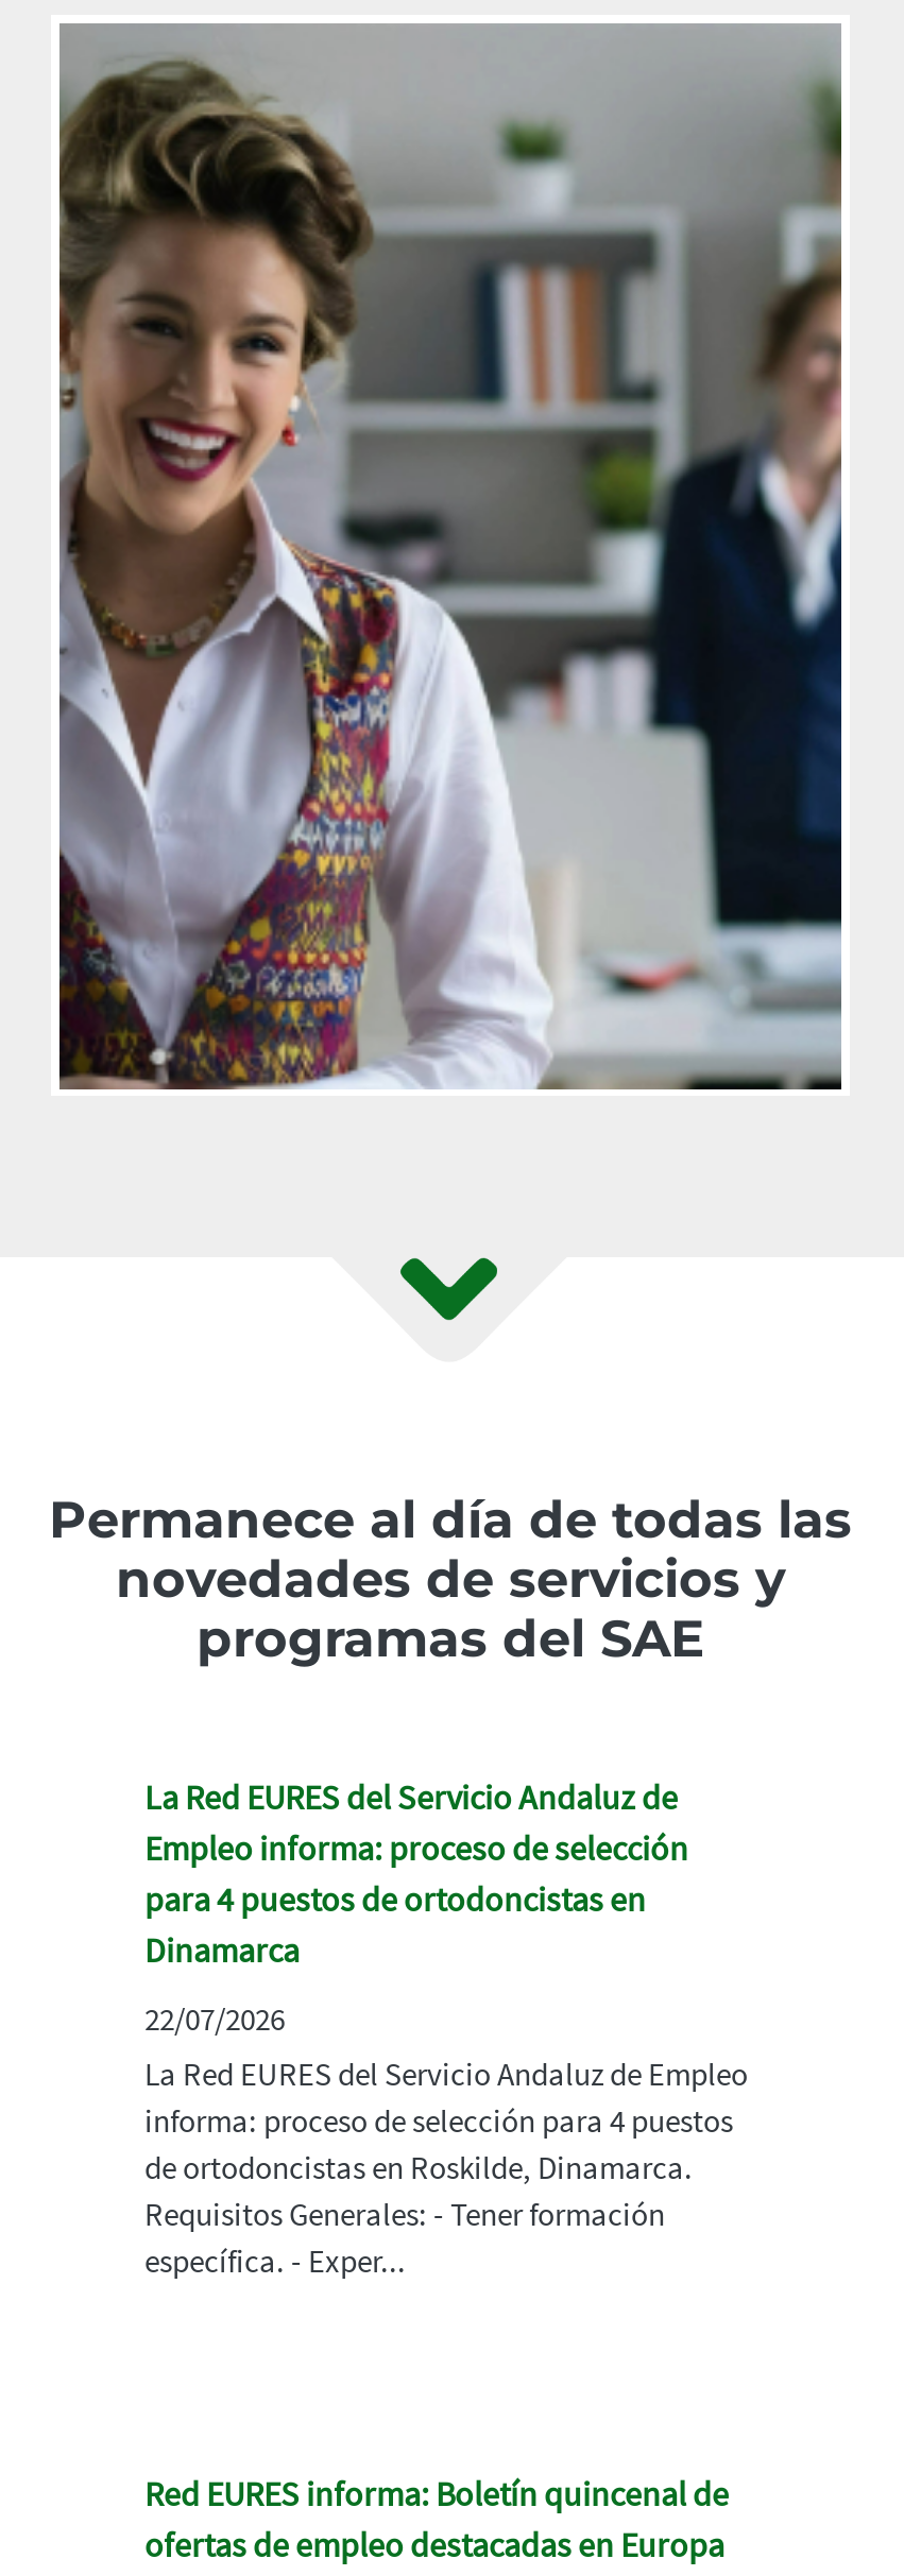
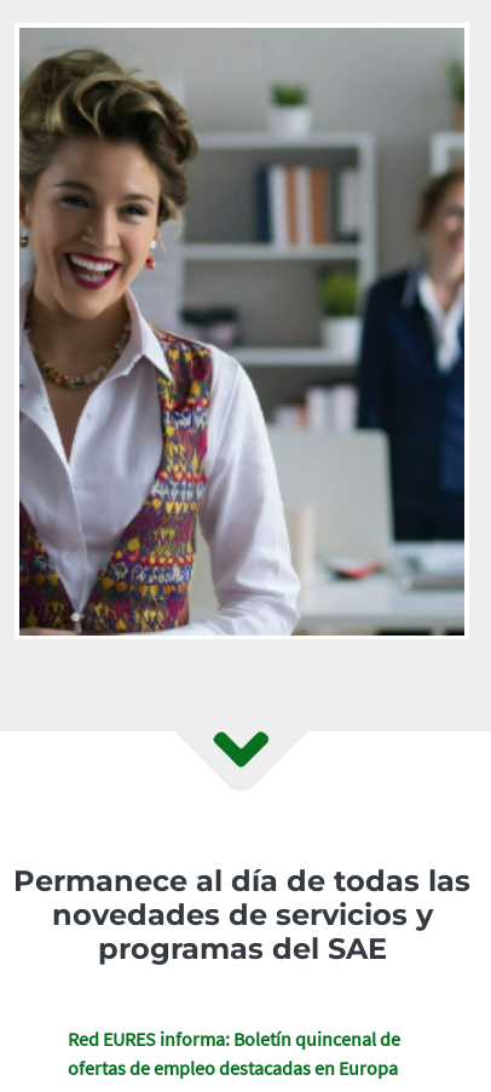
[144,1775,748,2281] La Red EURES del Servicio Andaluz de | Empleo informa: proceso de selección | para 4 puestos de ortodoncistas en | Dinamarca | 22/07/2026 | La Red EURES del Servicio Andaluz de Empleo | informa: proceso de selección para 4 puestos | de ortodoncistas en Roskilde, Dinamarca. | Requisitos Generales: - Tener formación | específica. - Exper... -> none

